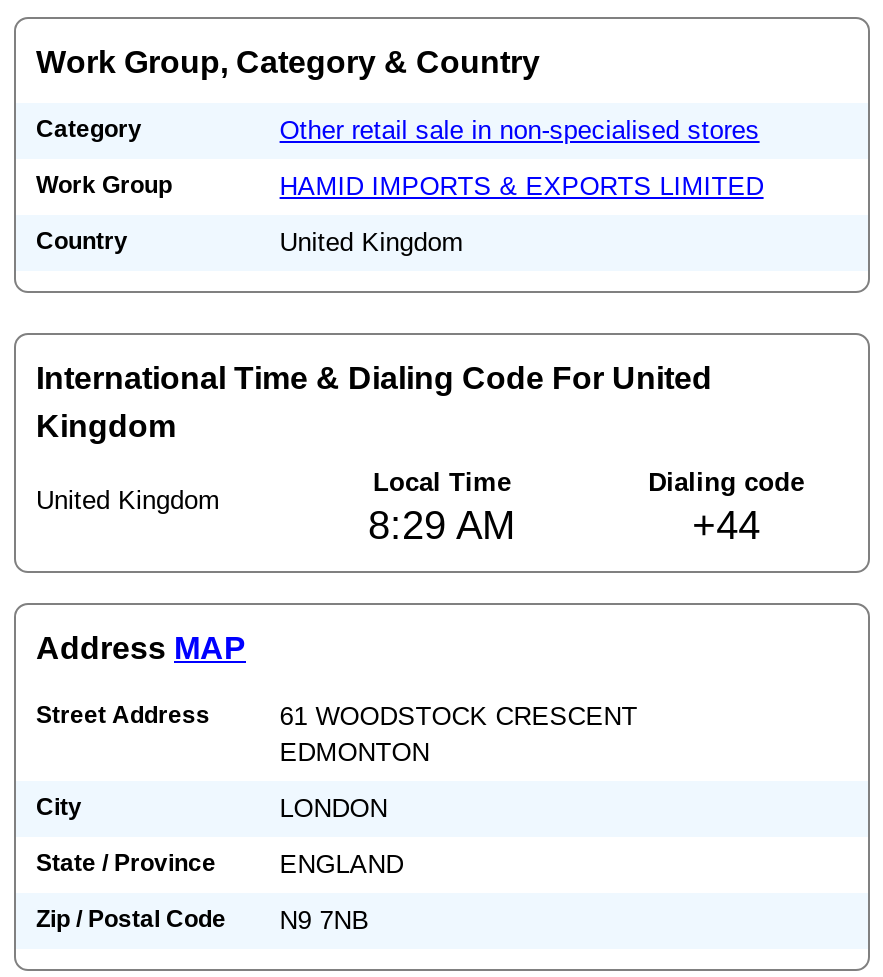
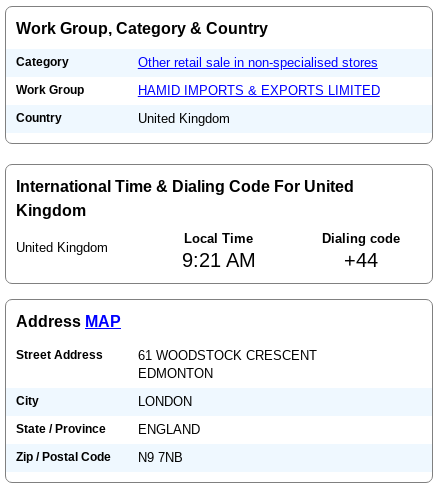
[368,503,516,547] 8:29 AM -> [182,249,256,271] 9:21 AM

